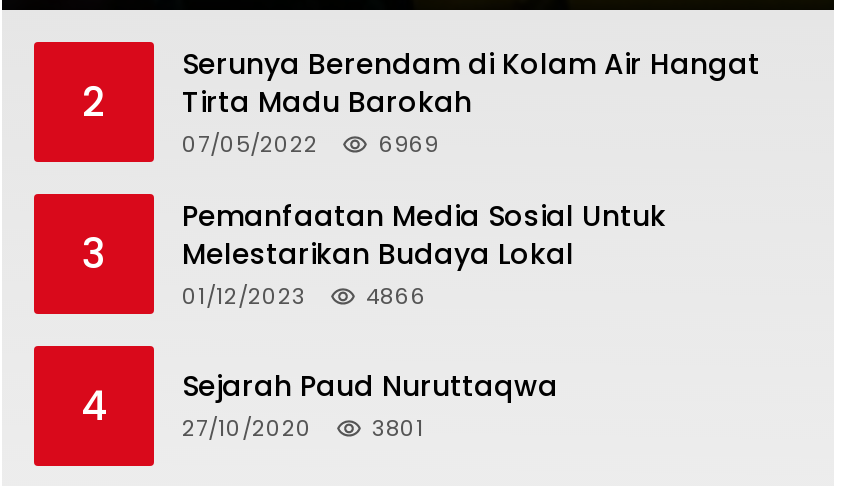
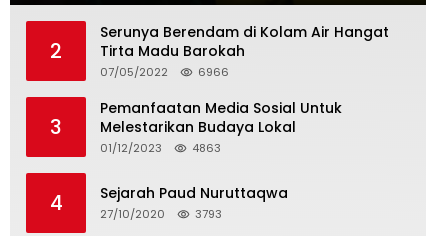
[182,127,438,159] 07/05/2022 6969 -> [100,64,229,80] 07/05/2022 6966
[182,279,426,311] 01/12/2023 4866 -> [100,140,221,156] 01/12/2023 4863
[182,412,424,444] 27/10/2020 3801 -> [100,206,222,222] 27/10/2020 3793

